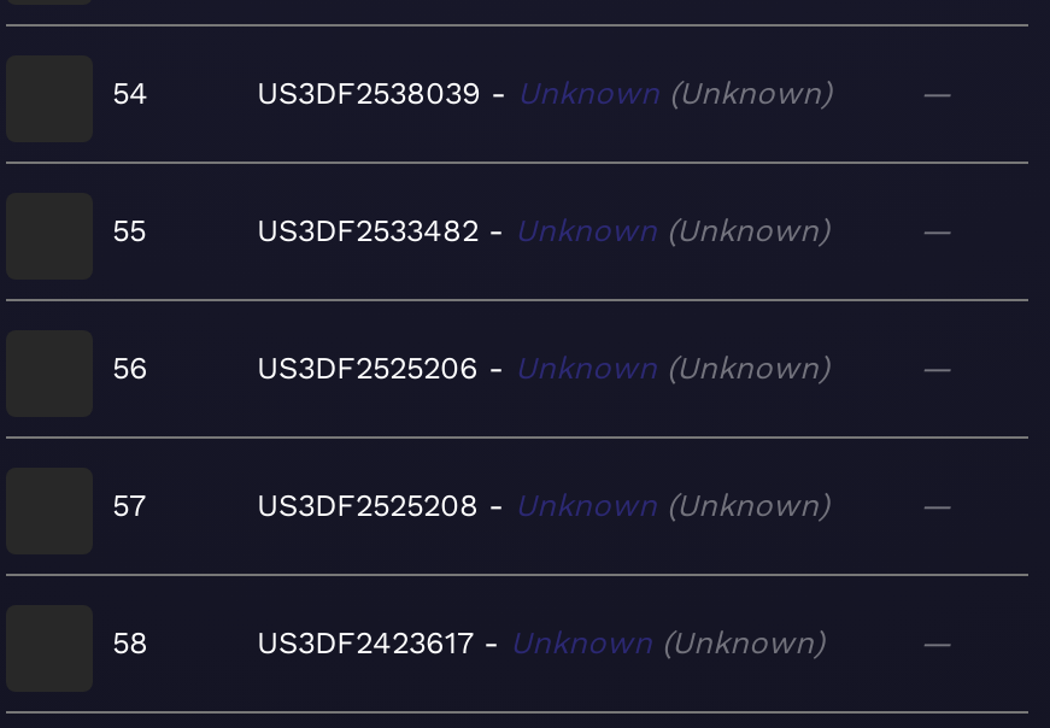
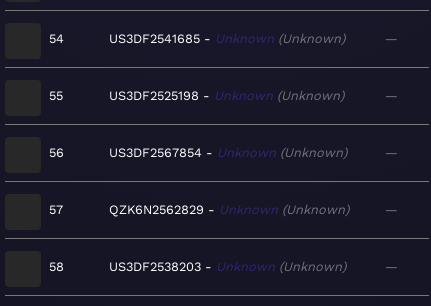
[257,76,481,112] US3DF2538039 -> [109,31,200,46] US3DF2541685
[257,213,479,249] US3DF2533482 -> [109,88,199,103] US3DF2525198
[257,351,479,387] US3DF2525206 -> [109,145,202,160] US3DF2567854
[257,488,479,524] US3DF2525208 -> [109,202,204,217] QZK6N2562829
[257,625,474,661] US3DF2423617 -> [109,259,201,274] US3DF2538203

